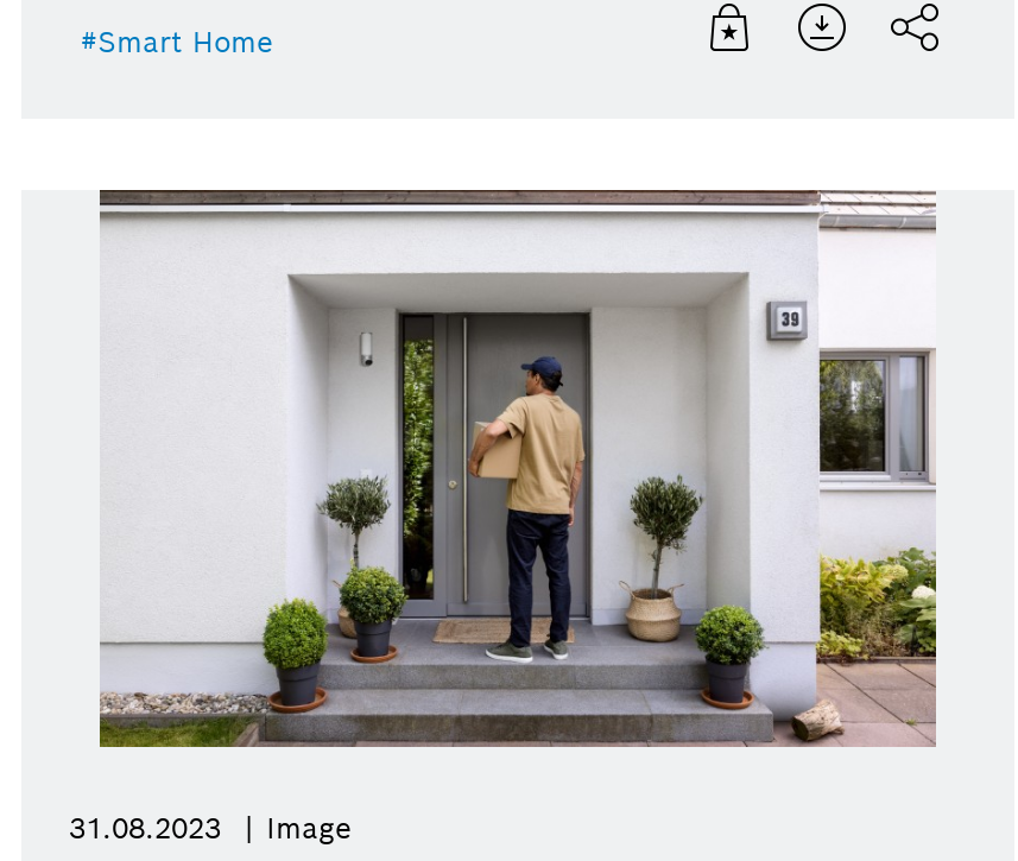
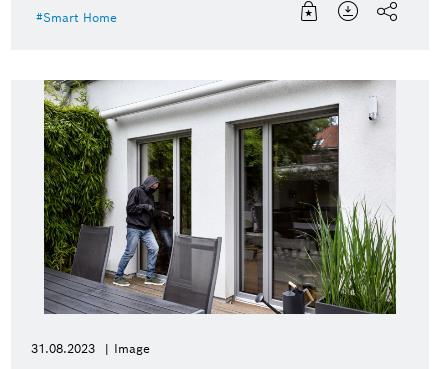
[100,188,938,748] [image] -> [43,80,396,315] [image]

